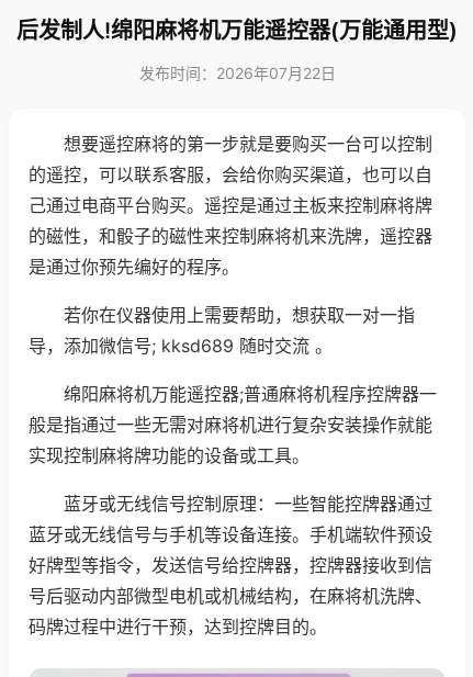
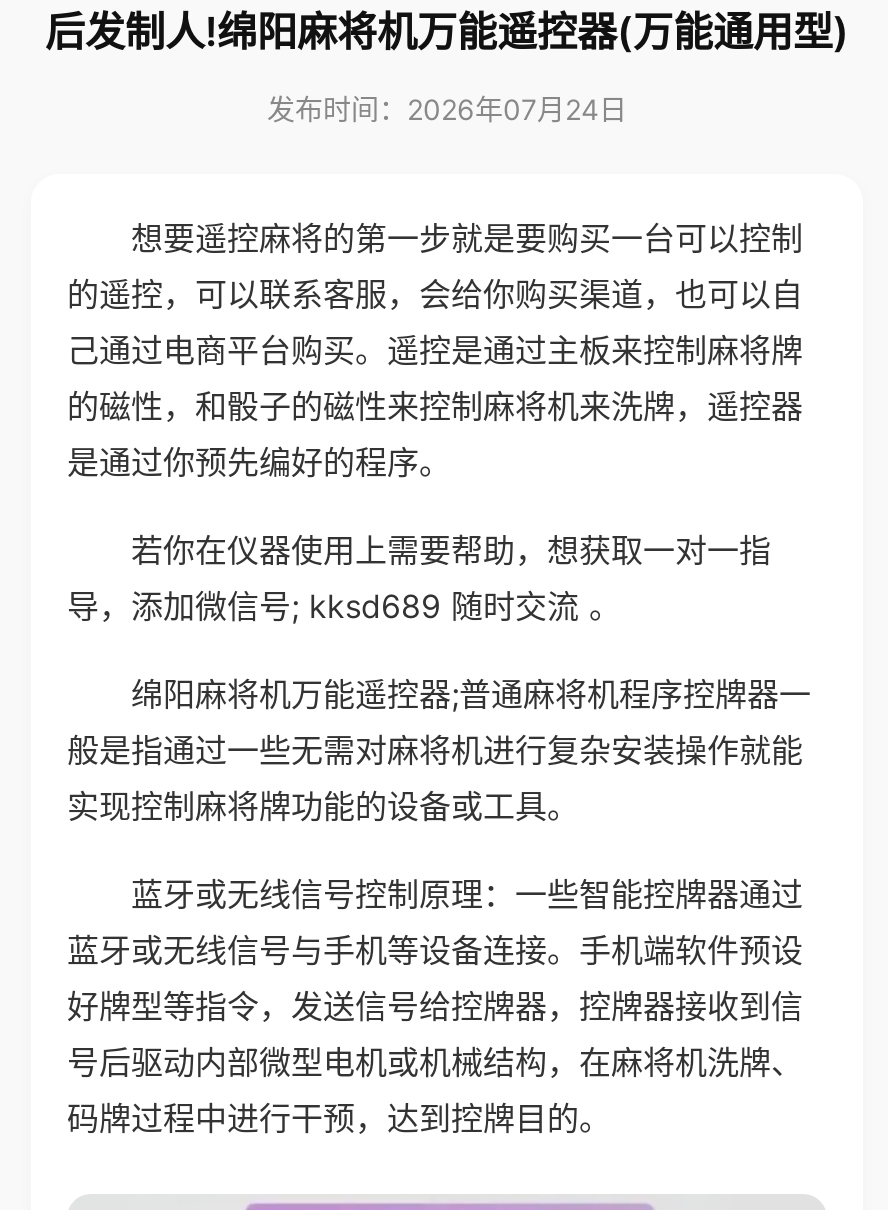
[139,64,335,82] 发布时间：2026年07月22日 -> [267,92,627,126] 发布时间：2026年07月24日

